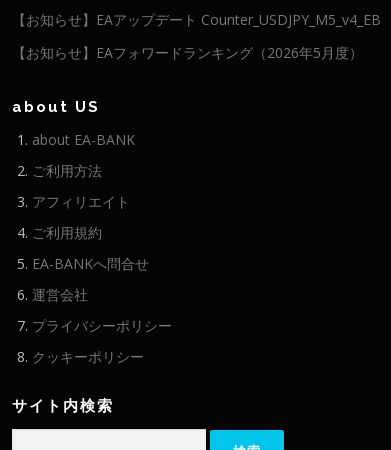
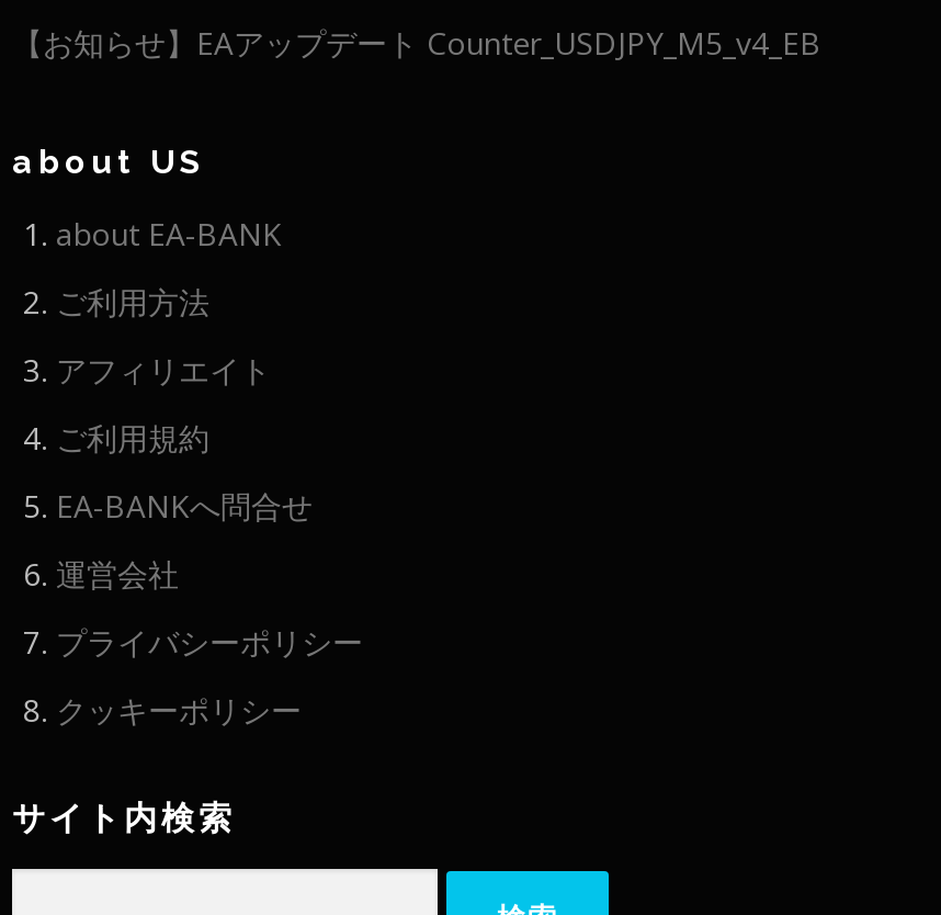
[12,43,363,62] 【お知らせ】EAフォワードランキング（2026年5月度） -> none

